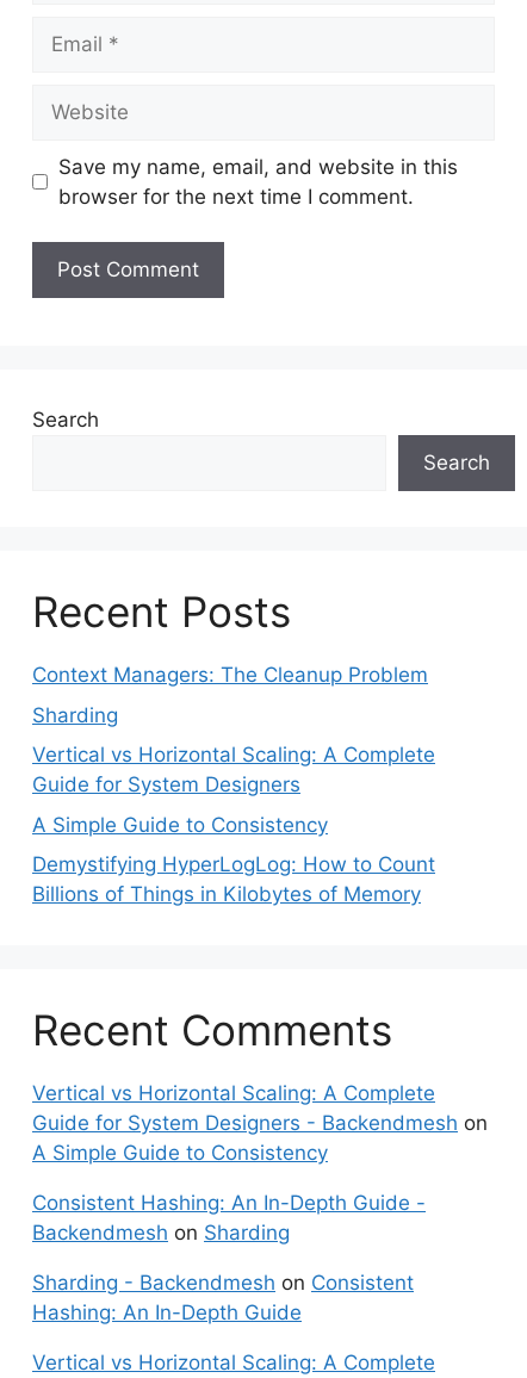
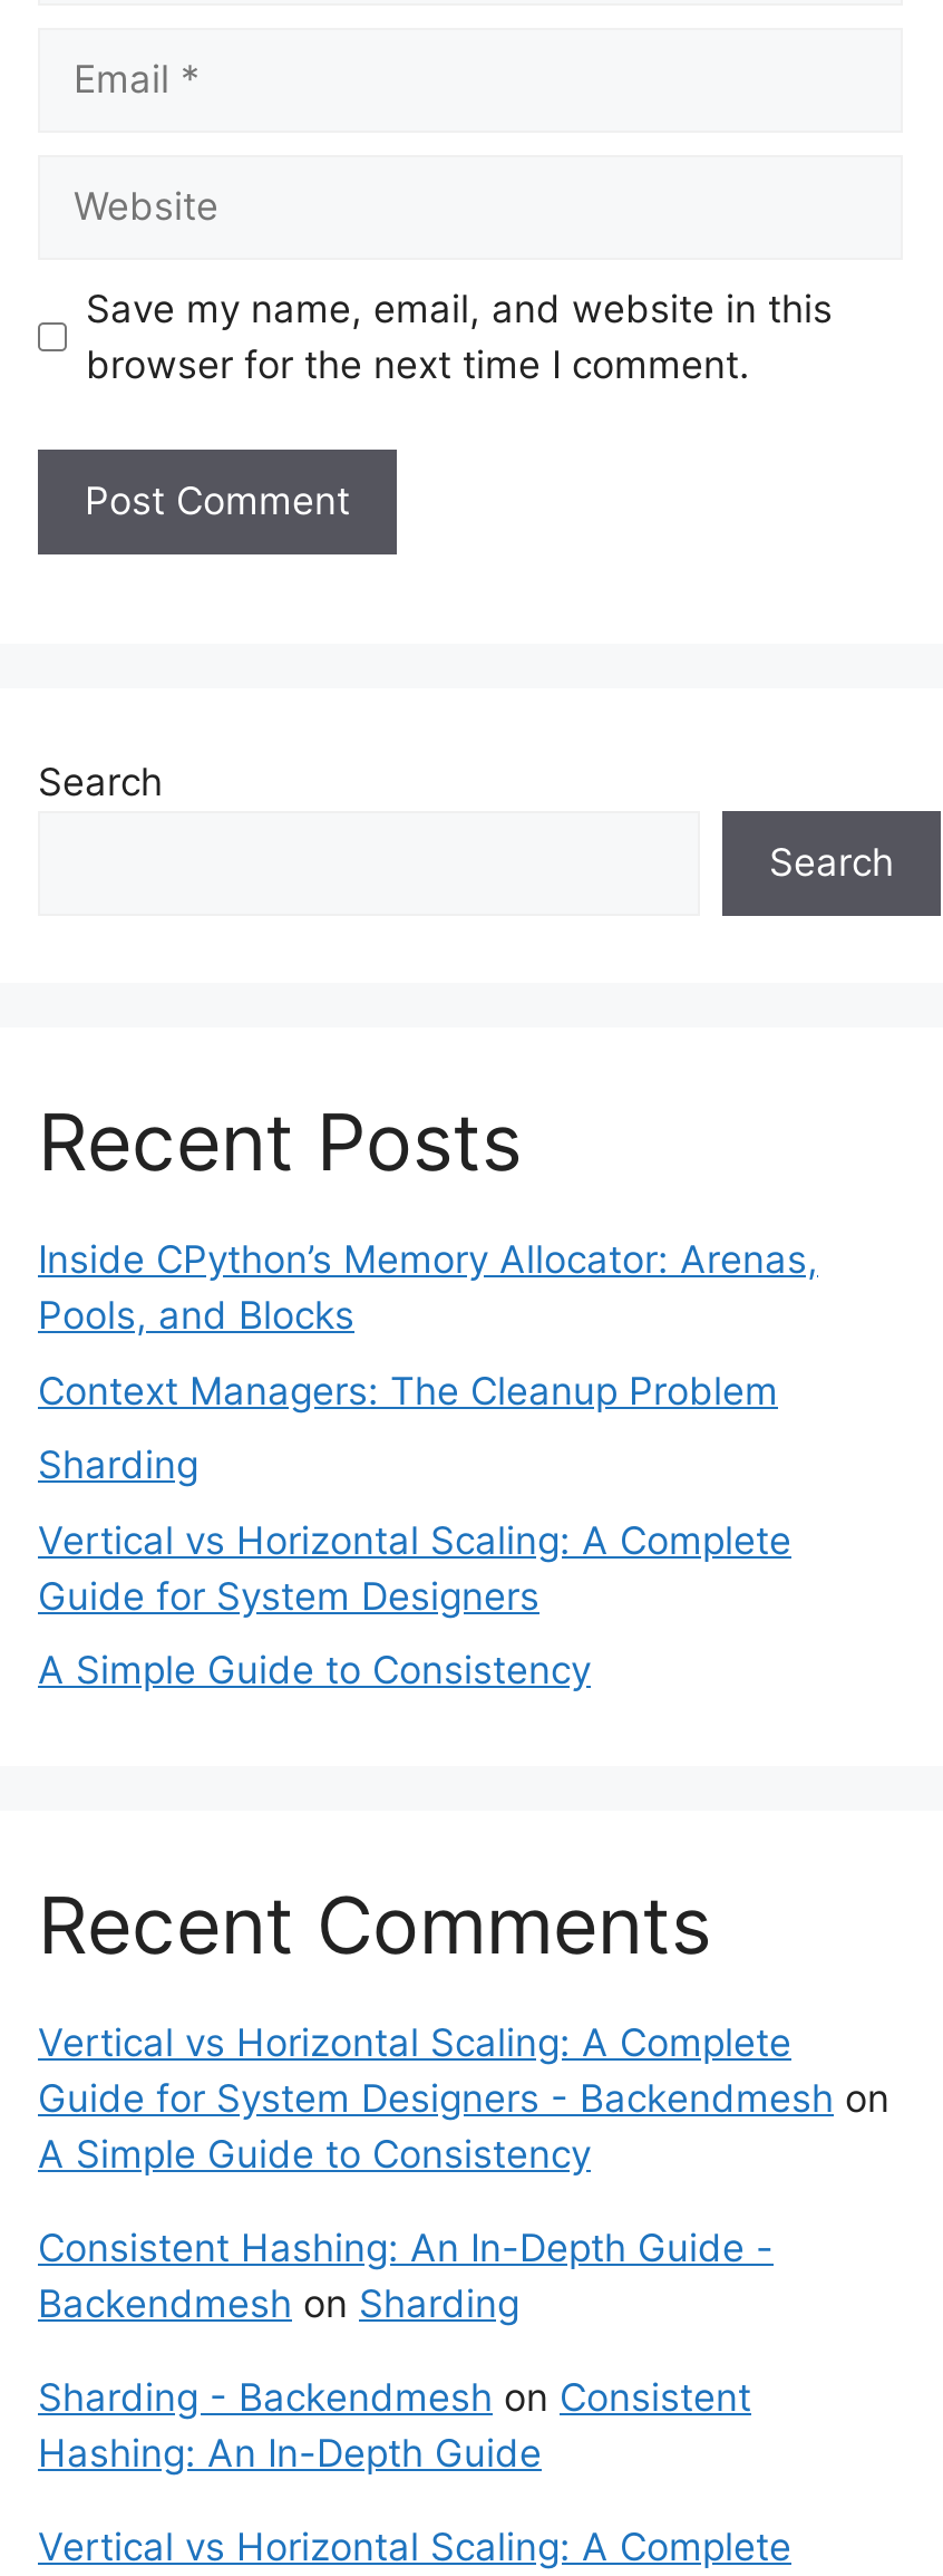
none -> [38,1237,818,1338] Inside CPython’s Memory Allocator: Arenas, | Pools, and Blocks
moved [32,663,435,836] -> [38,1368,791,1692]: Context Managers: The Cleanup Problem | Sharding | Vertical vs Horizontal Scaling: A Complete | Guide for System Designers | A Simple Guide to Consistency
[32,852,435,906] Demystifying HyperLogLog: How to Count | Billions of Things in Kilobytes of Memory -> none

